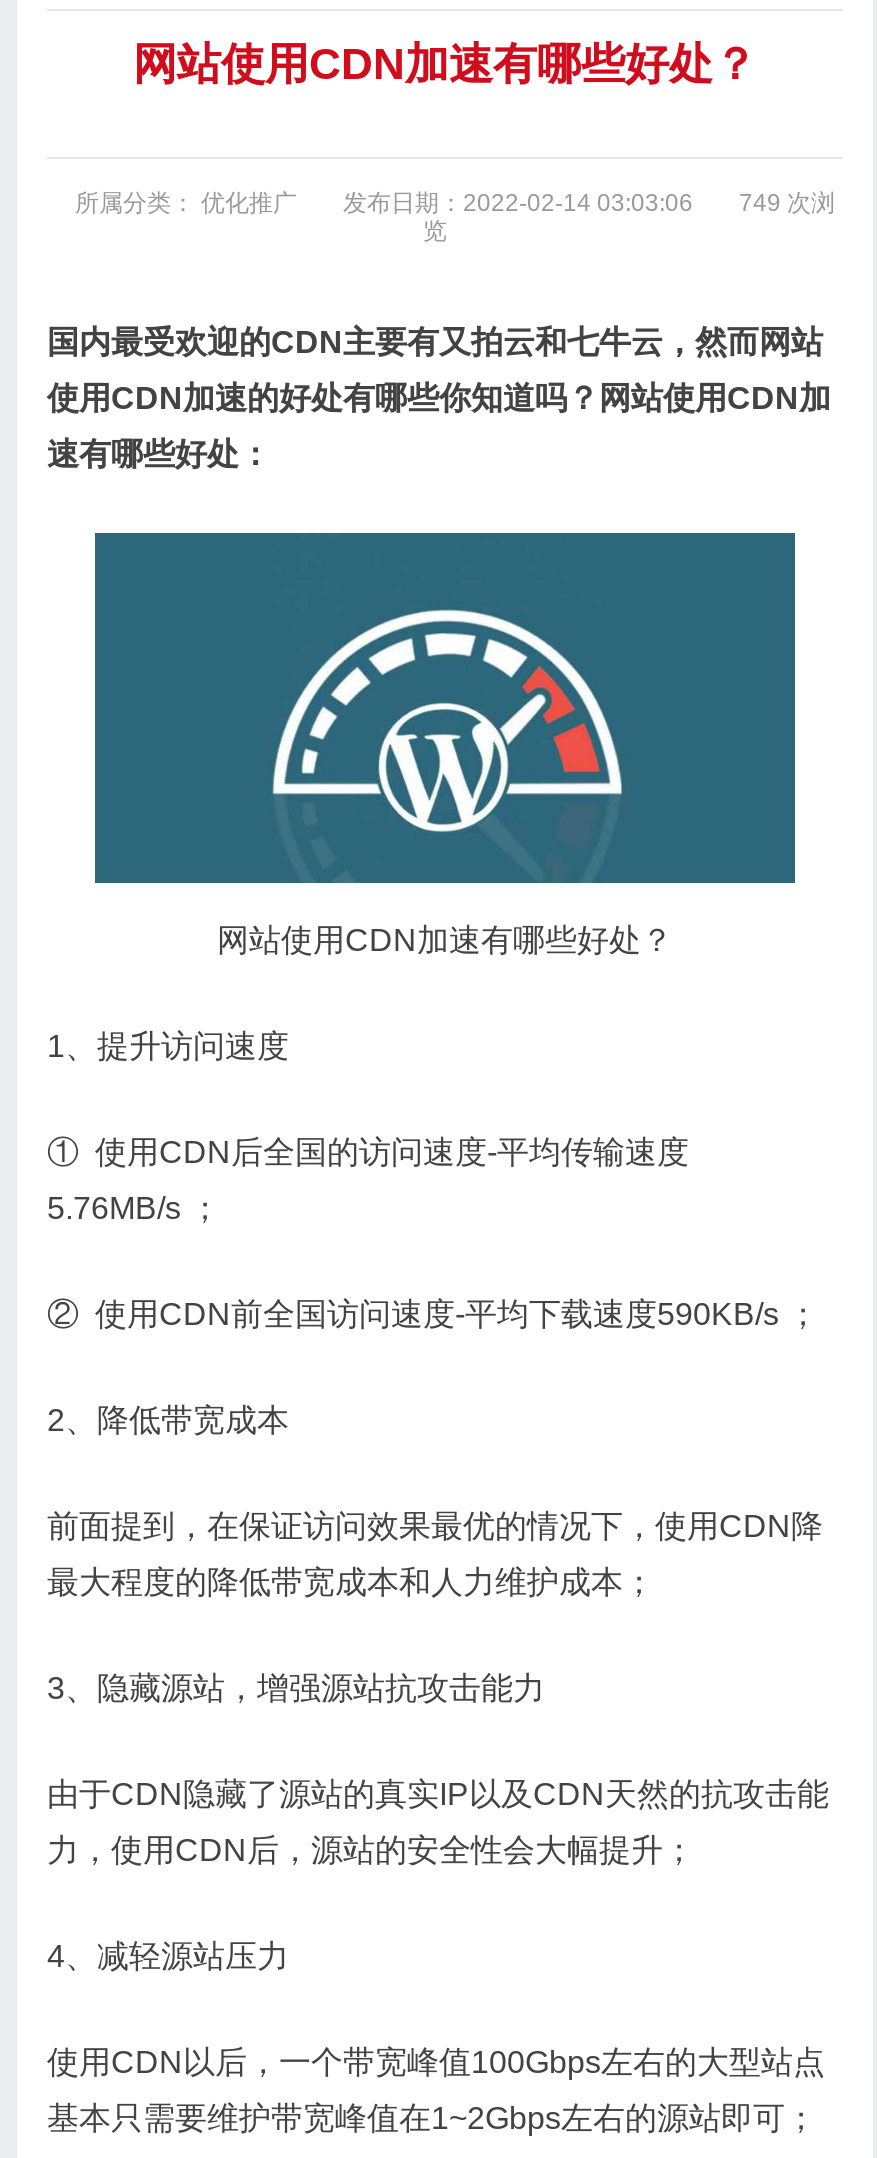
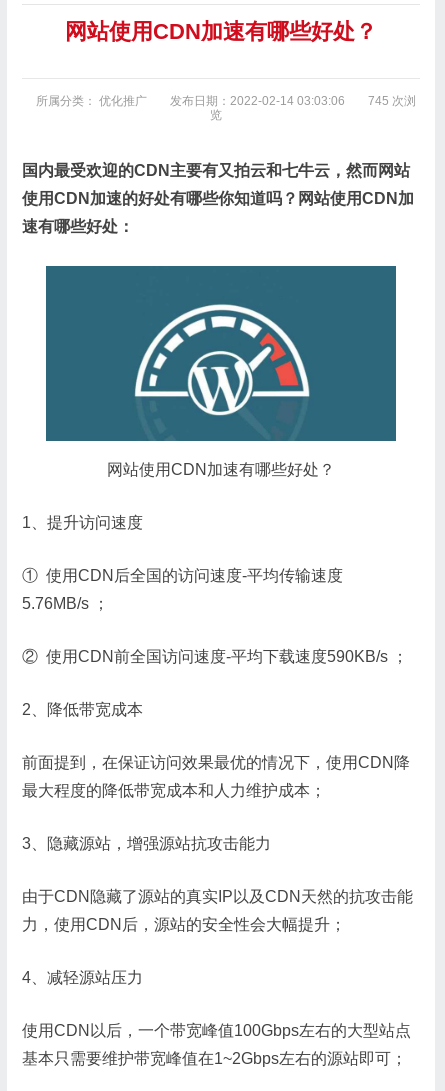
[75,189,835,217] 所属分类： 优化推广 发布日期：2022-02-14 03:03:06 749 次浏 -> [36,94,416,108] 所属分类： 优化推广 发布日期：2022-02-14 03:03:06 745 次浏

